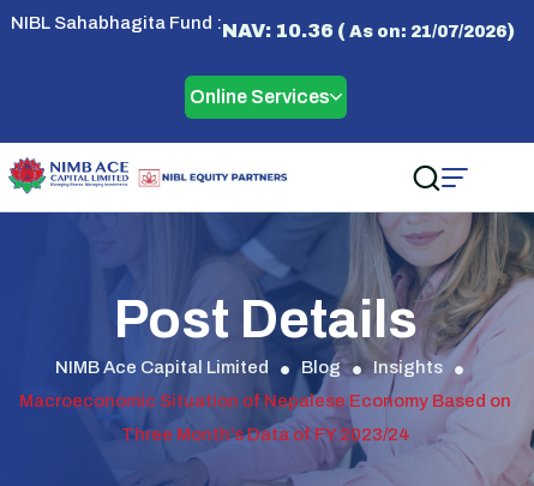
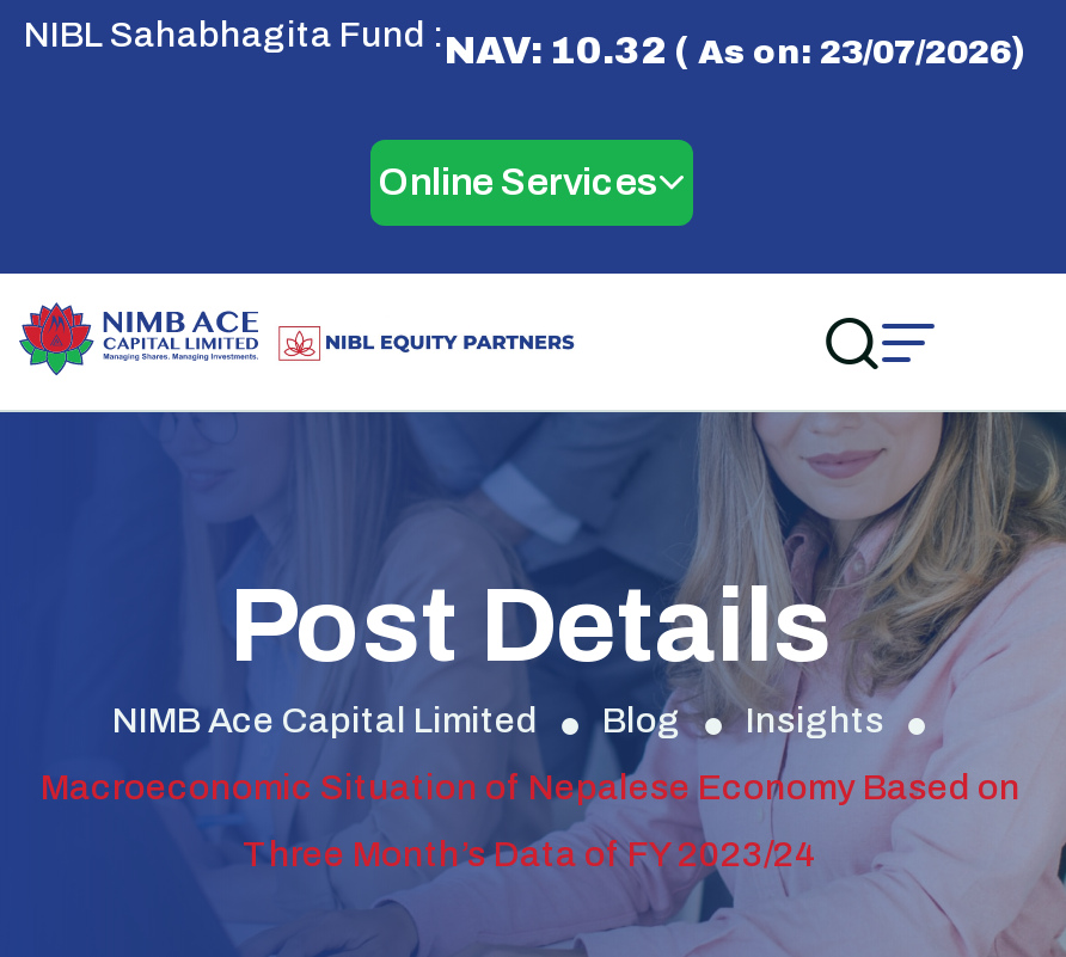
[11,13,515,41] NIBL Sahabhagita Fund : NAV: 10.36 (As on: 21/07/2026) -> [24,16,1028,70] NIBL Sahabhagita Fund : NAV: 10.32 (As on: 23/07/2026)

